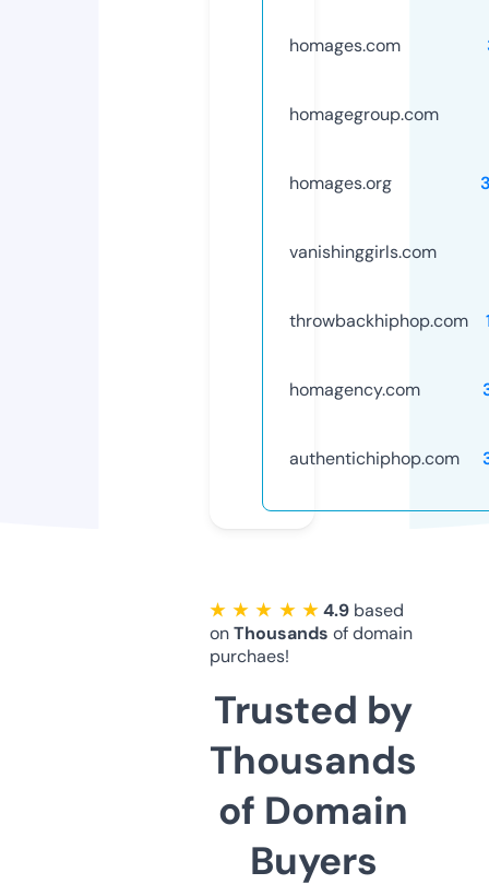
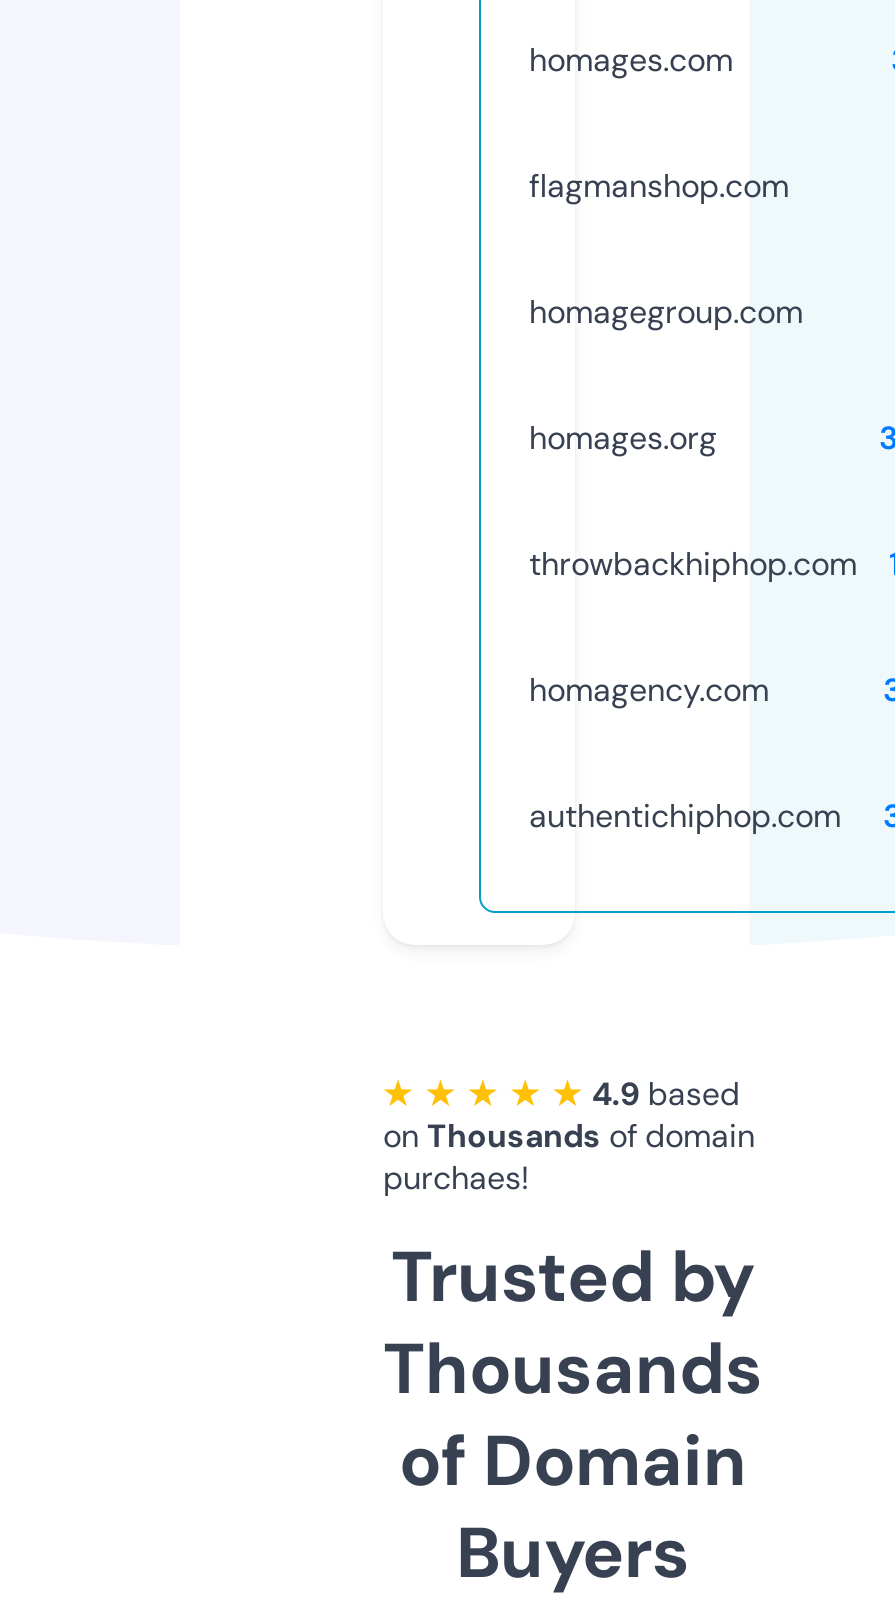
none -> [529,165,789,207] flagmanshop.com
moved [289,102,439,194] -> [529,291,803,459]: homagegroup.com | homages.org
[289,240,437,263] vanishinggirls.com -> none

